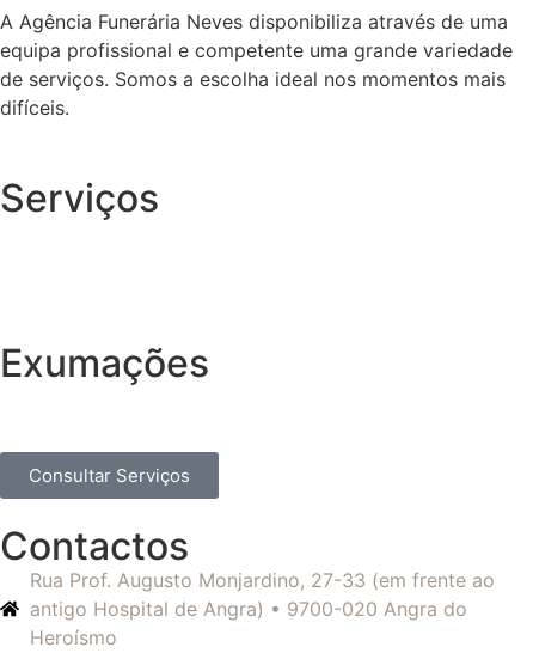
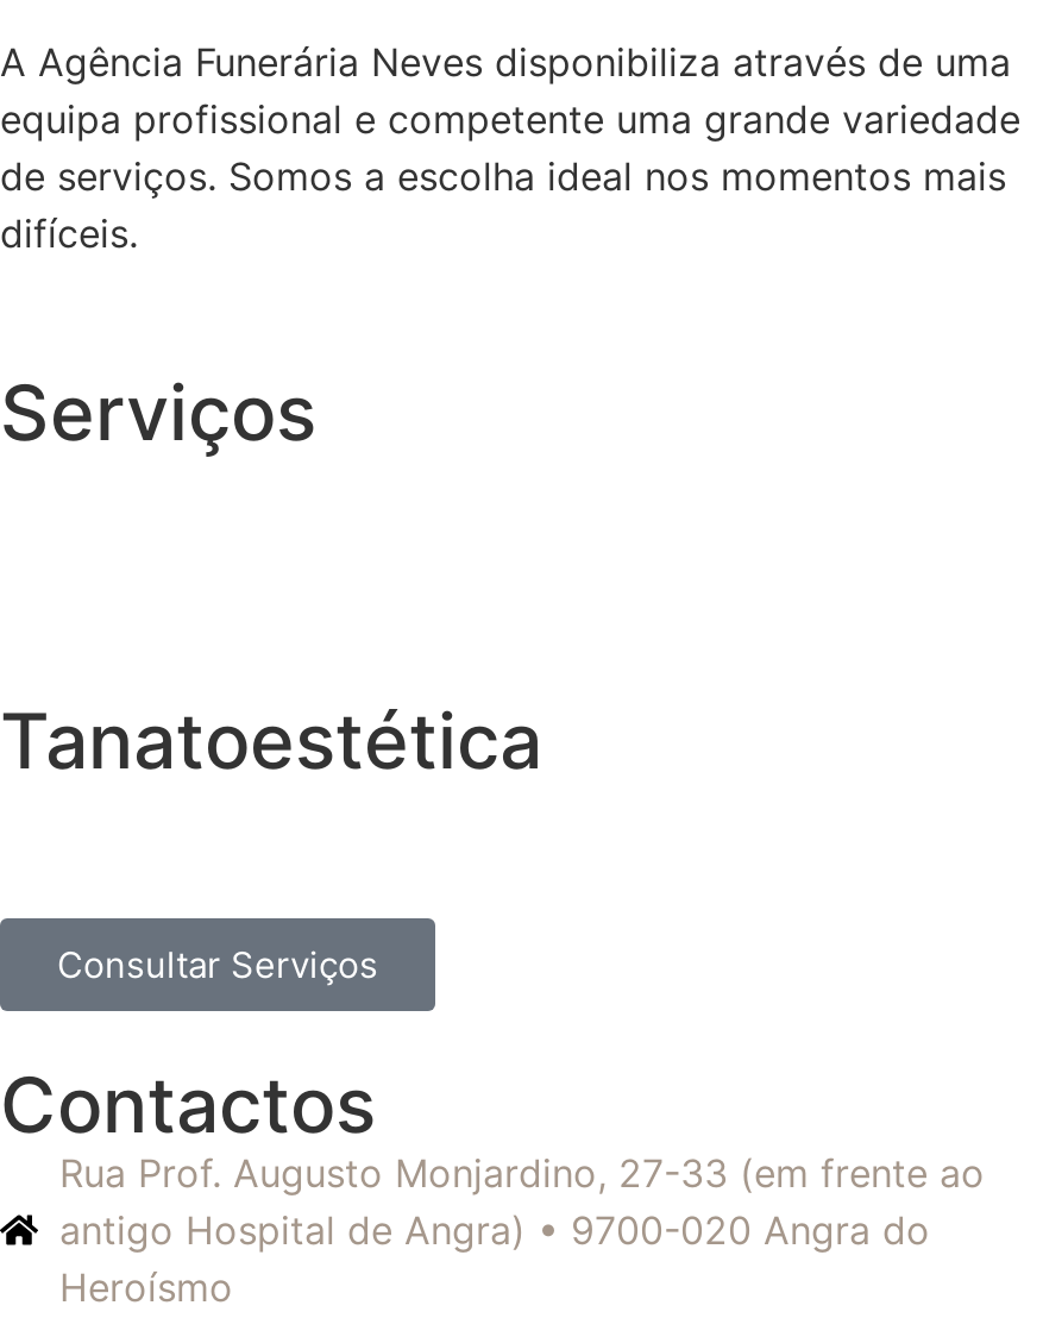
[0,340,209,386] Exumações -> [0,695,542,787] Tanatoestética

